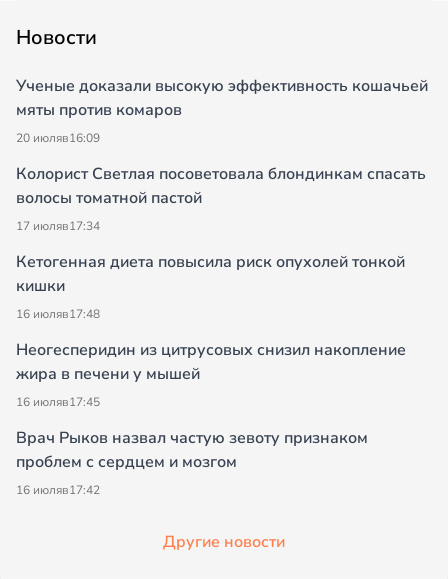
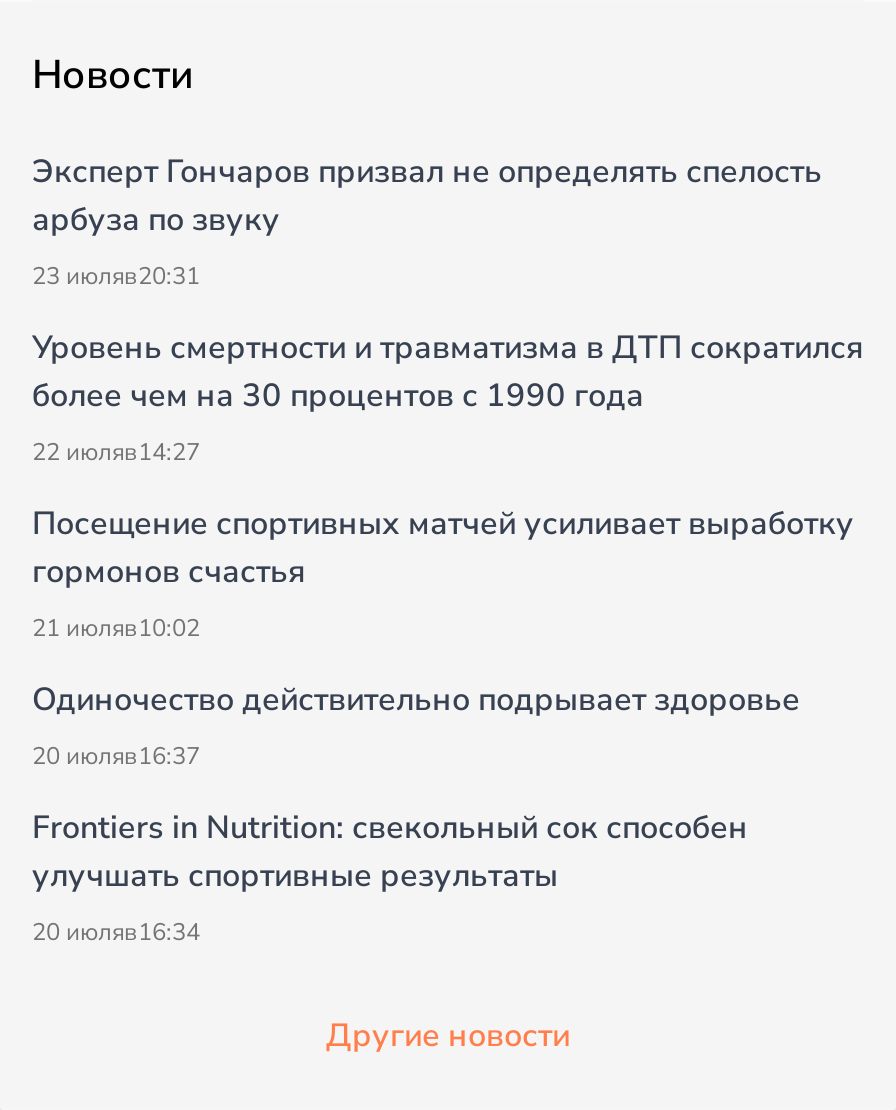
[16,75,428,146] Ученые доказали высокую эффективность кошачьей | мяты против комаров | 20 июляв16:09 -> [32,150,822,292] Эксперт Гончаров призвал не определять спелость | арбуза по звуку | 23 июляв20:31
[16,163,426,234] Колорист Светлая посоветовала блондинкам спасать | волосы томатной пастой | 17 июляв17:34 -> [32,326,864,468] Уровень смертности и травматизма в ДТП сократился | более чем на 30 процентов с 1990 года | 22 июляв14:27
[16,251,405,322] Кетогенная диета повысила риск опухолей тонкой | кишки | 16 июляв17:48 -> [32,502,854,644] Посещение спортивных матчей усиливает выработку | гормонов счастья | 21 июляв10:02
[16,339,406,410] Неогесперидин из цитрусовых снизил накопление | жира в печени у мышей | 16 июляв17:45 -> [32,678,800,772] Одиночество действительно подрывает здоровье | 20 июляв16:37
[16,427,368,498] Врач Рыков назвал частую зевоту признаком | проблем с сердцем и мозгом | 16 июляв17:42 -> [32,806,748,948] Frontiers in Nutrition: свекольный сок способен | улучшать спортивные результаты | 20 июляв16:34

